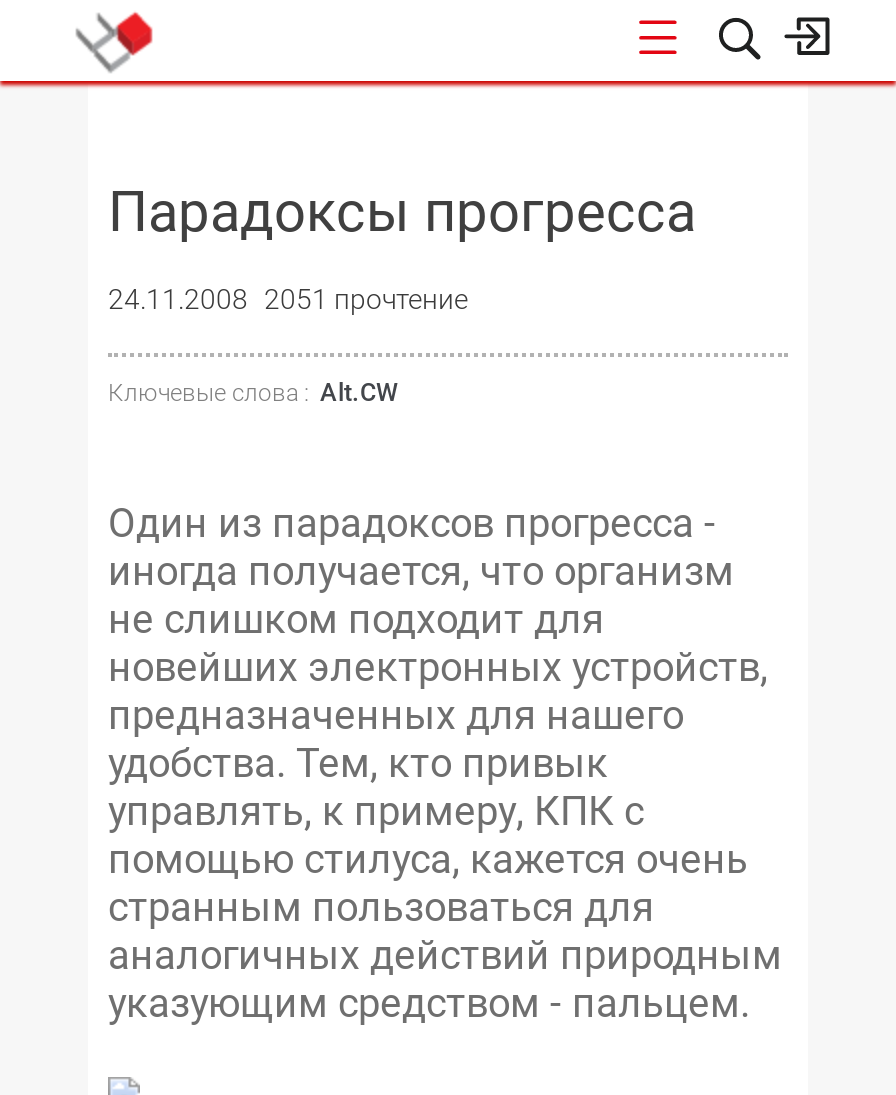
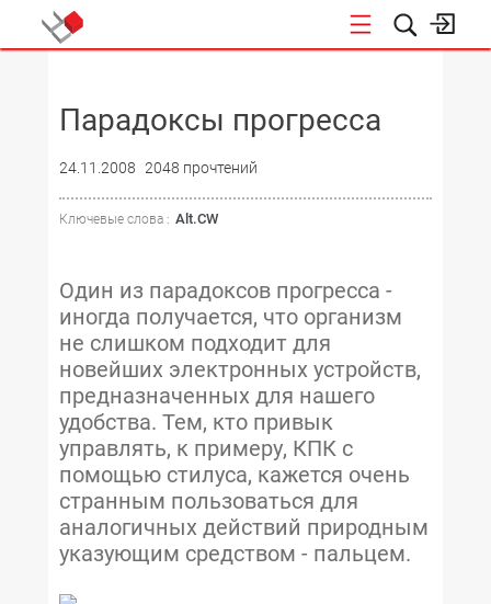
[108,283,468,315] 24.11.2008 2051 прочтение -> [59,159,258,176] 24.11.2008 2048 прочтений

